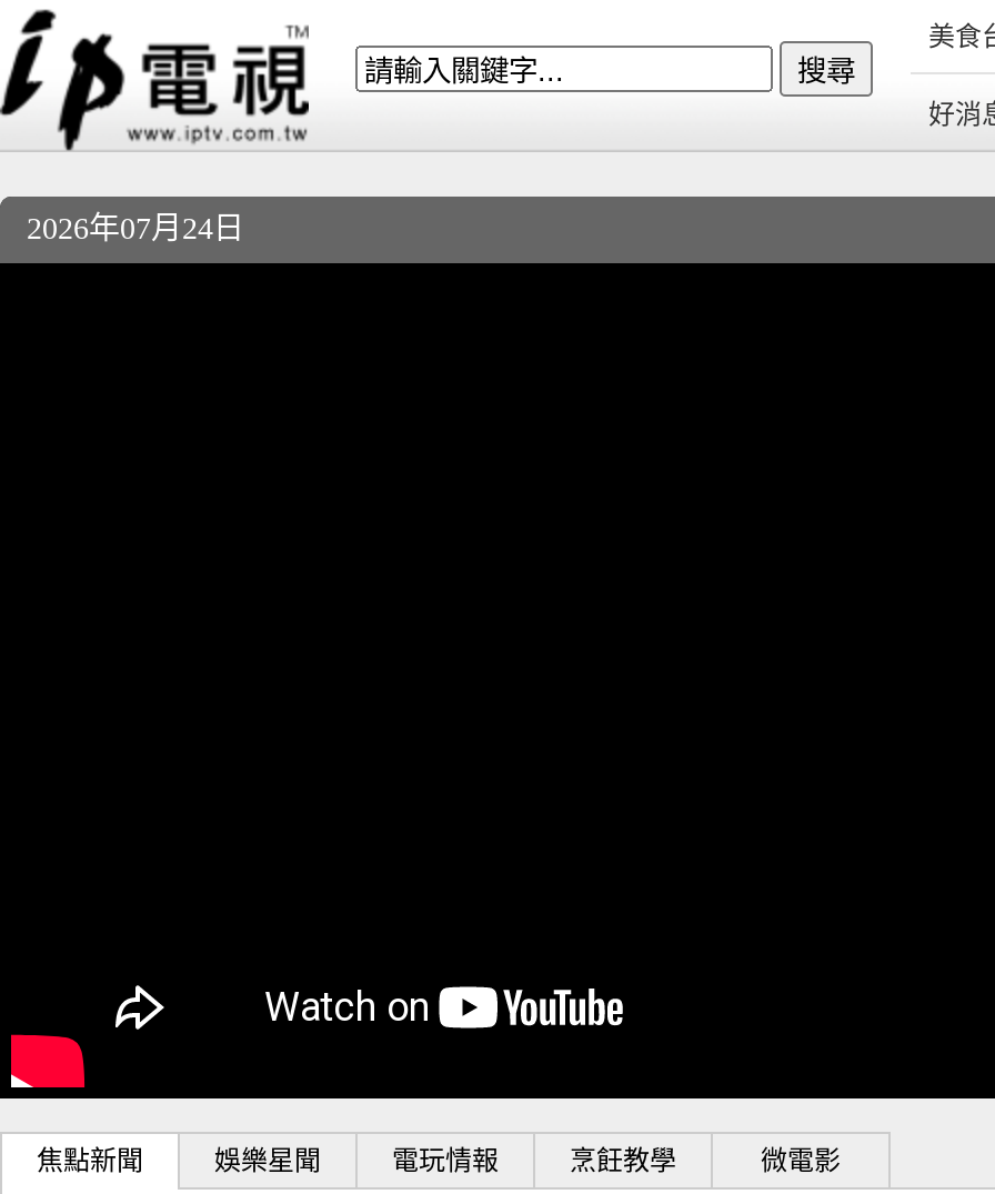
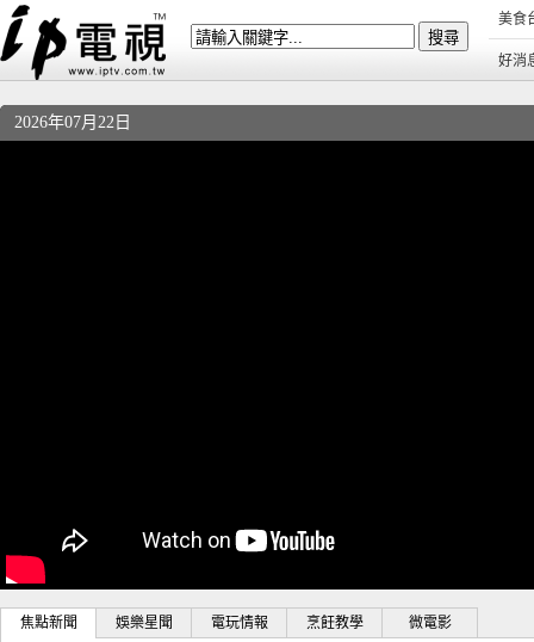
[0,212,244,245] 2026年07月24日 -> [0,113,131,131] 2026年07月22日

